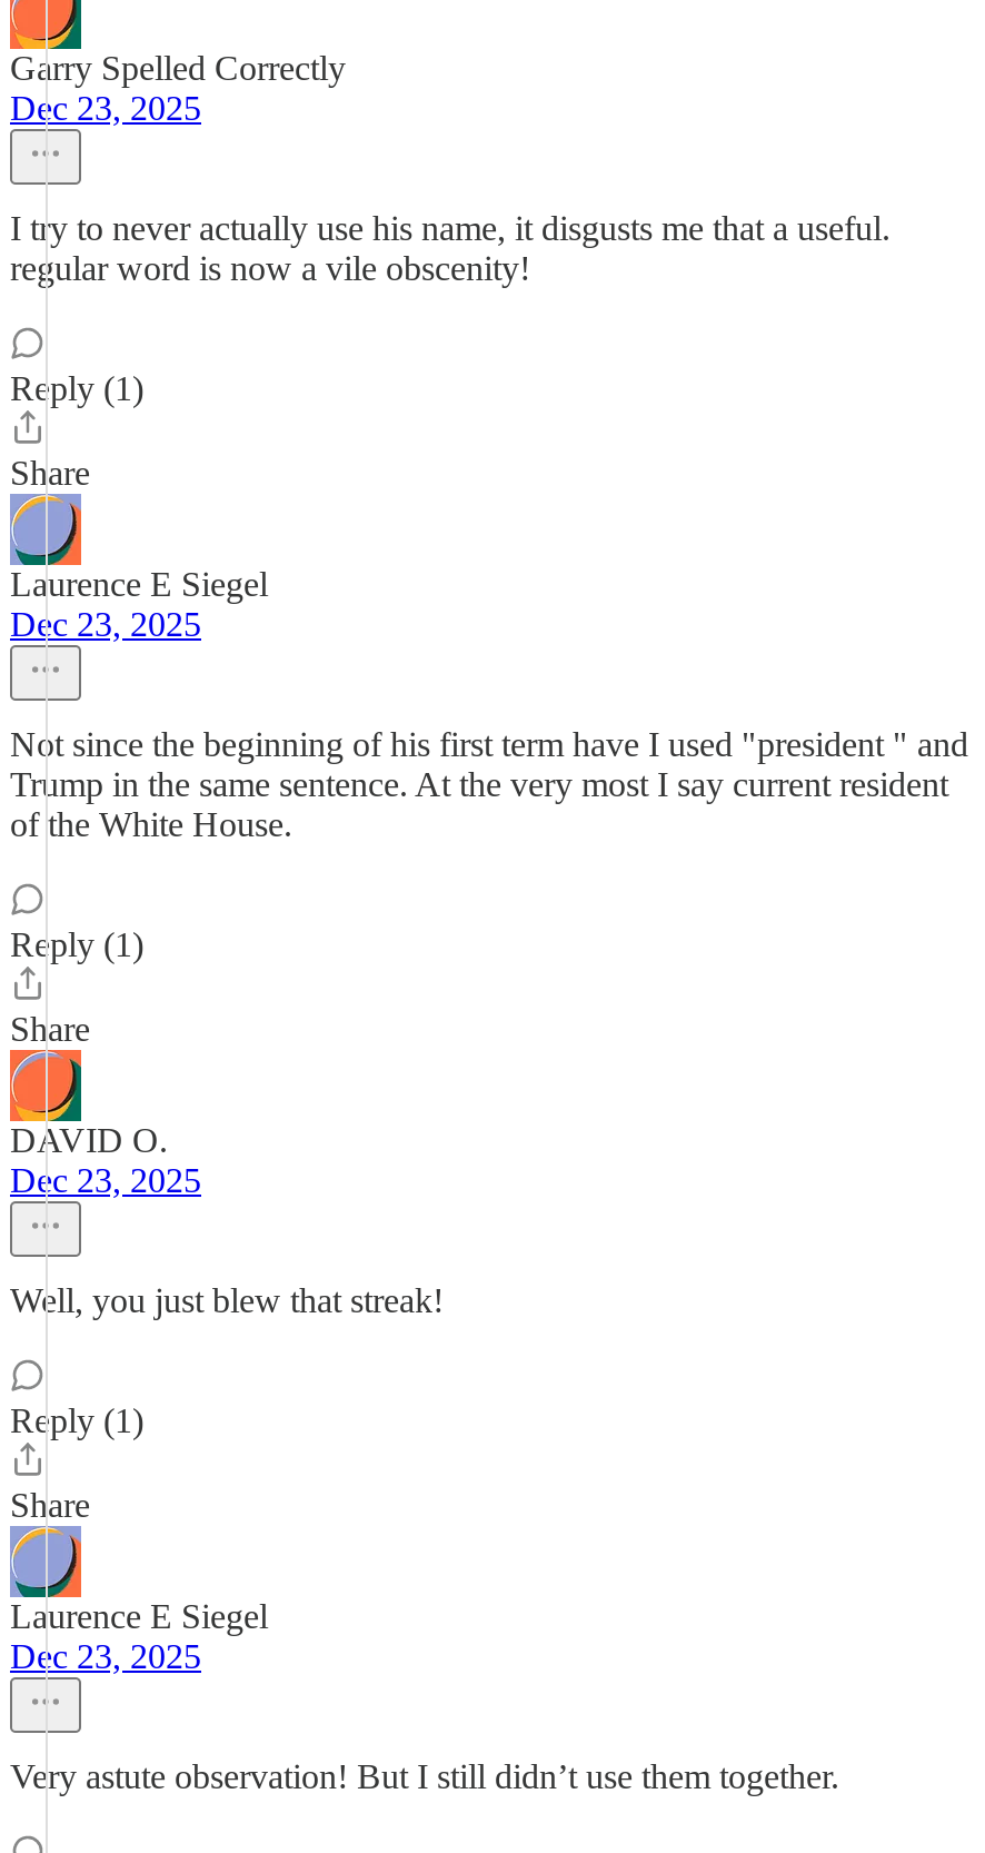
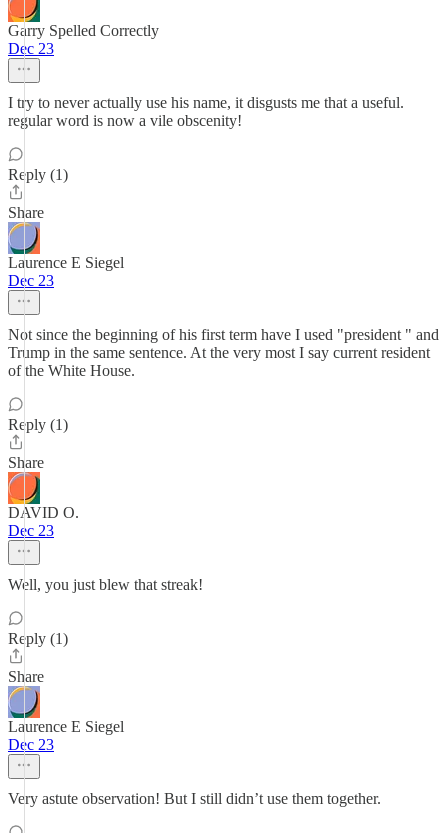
[10,89,201,127] Dec 23, 2025 -> [8,40,54,57] Dec 23
[10,605,201,643] Dec 23, 2025 -> [8,272,54,289] Dec 23
[10,1161,201,1199] Dec 23, 2025 -> [8,522,54,539] Dec 23
[10,1637,201,1675] Dec 23, 2025 -> [8,736,54,753] Dec 23

